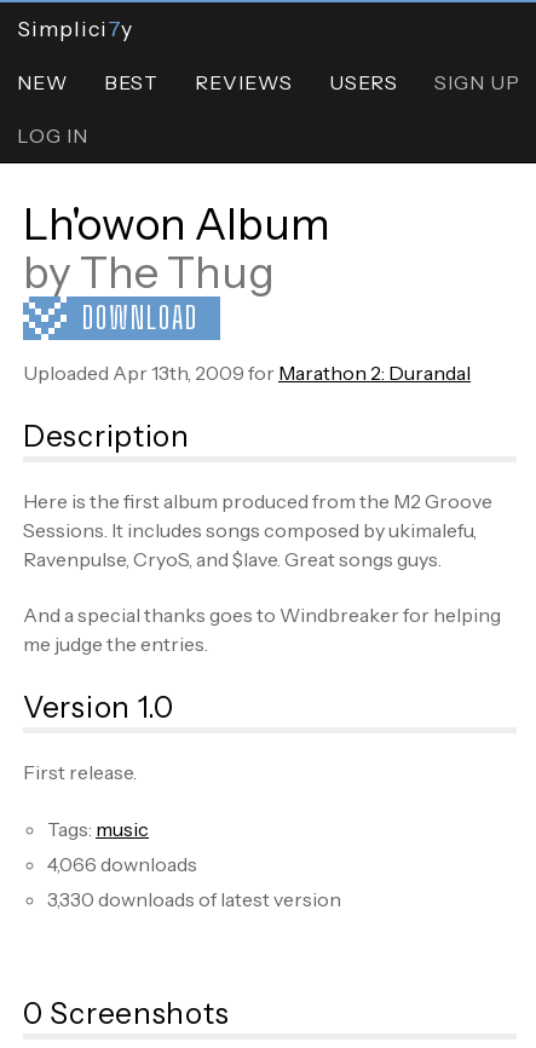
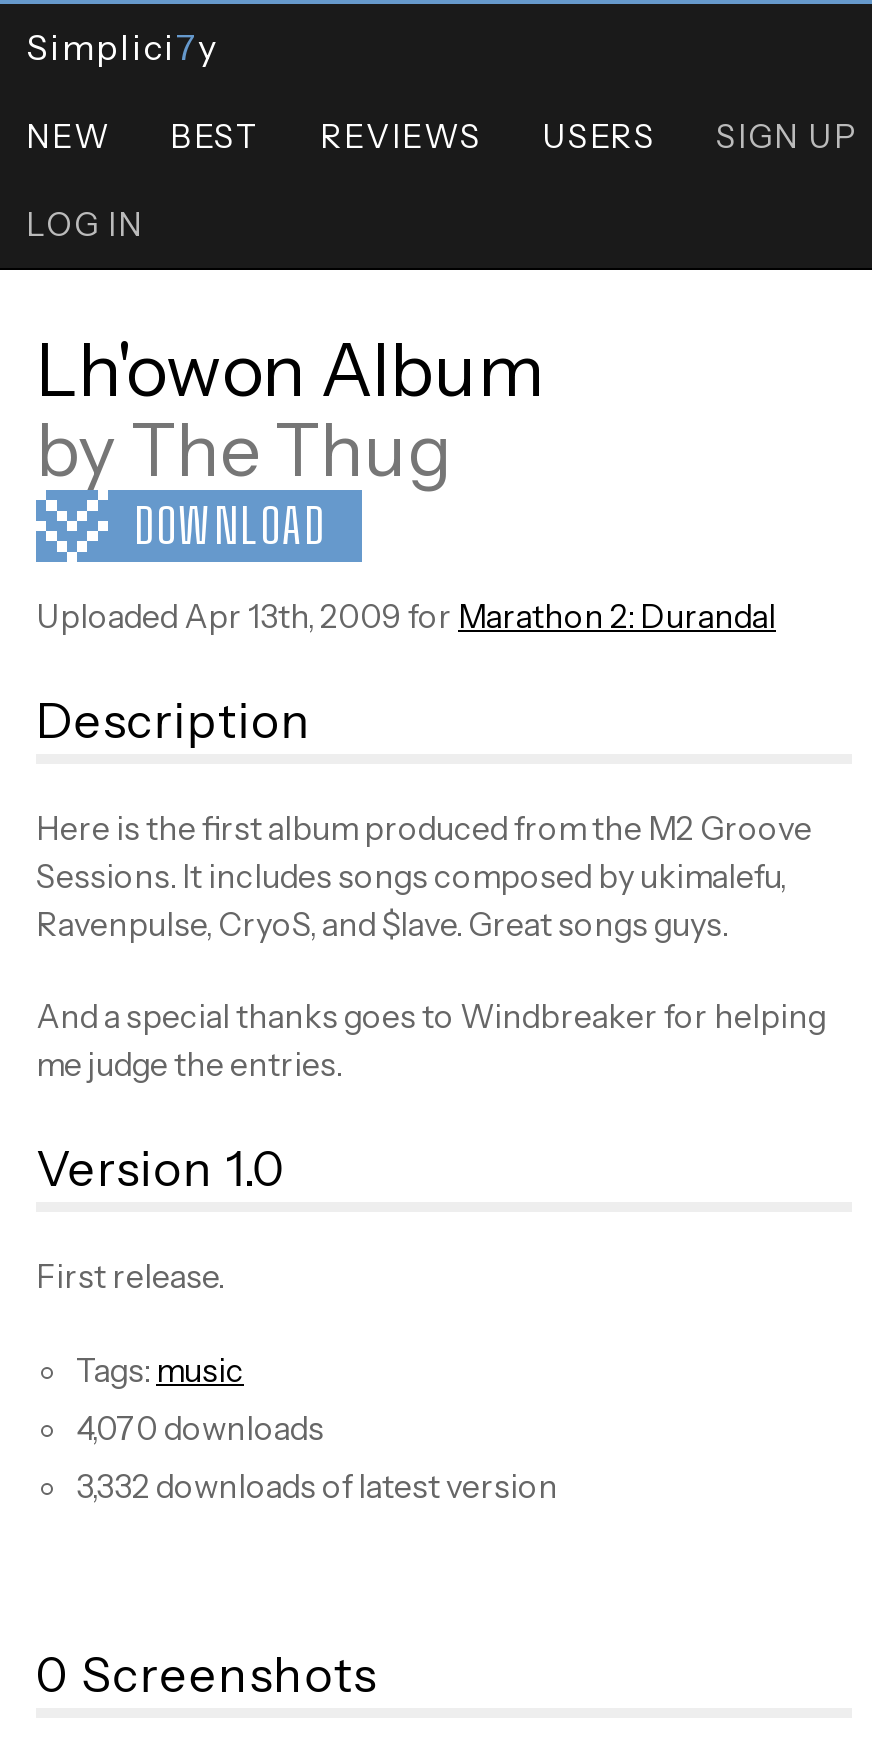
[47,852,197,876] 4,066 downloads -> [76,1408,324,1448] 4,070 downloads
[47,887,341,911] 3,330 downloads of latest version -> [76,1466,558,1506] 3,332 downloads of latest version

